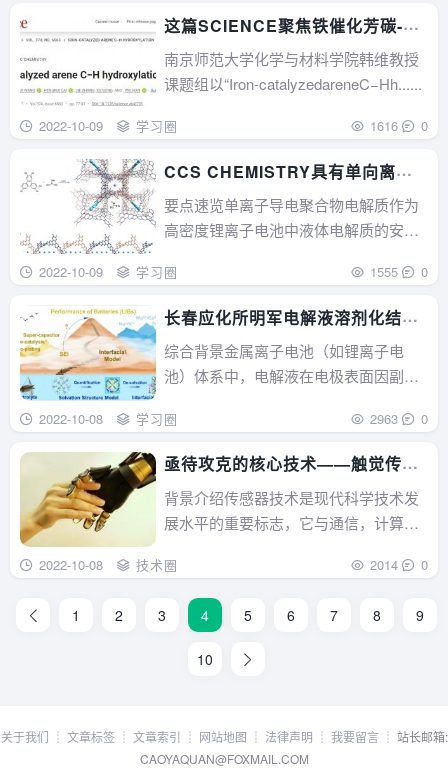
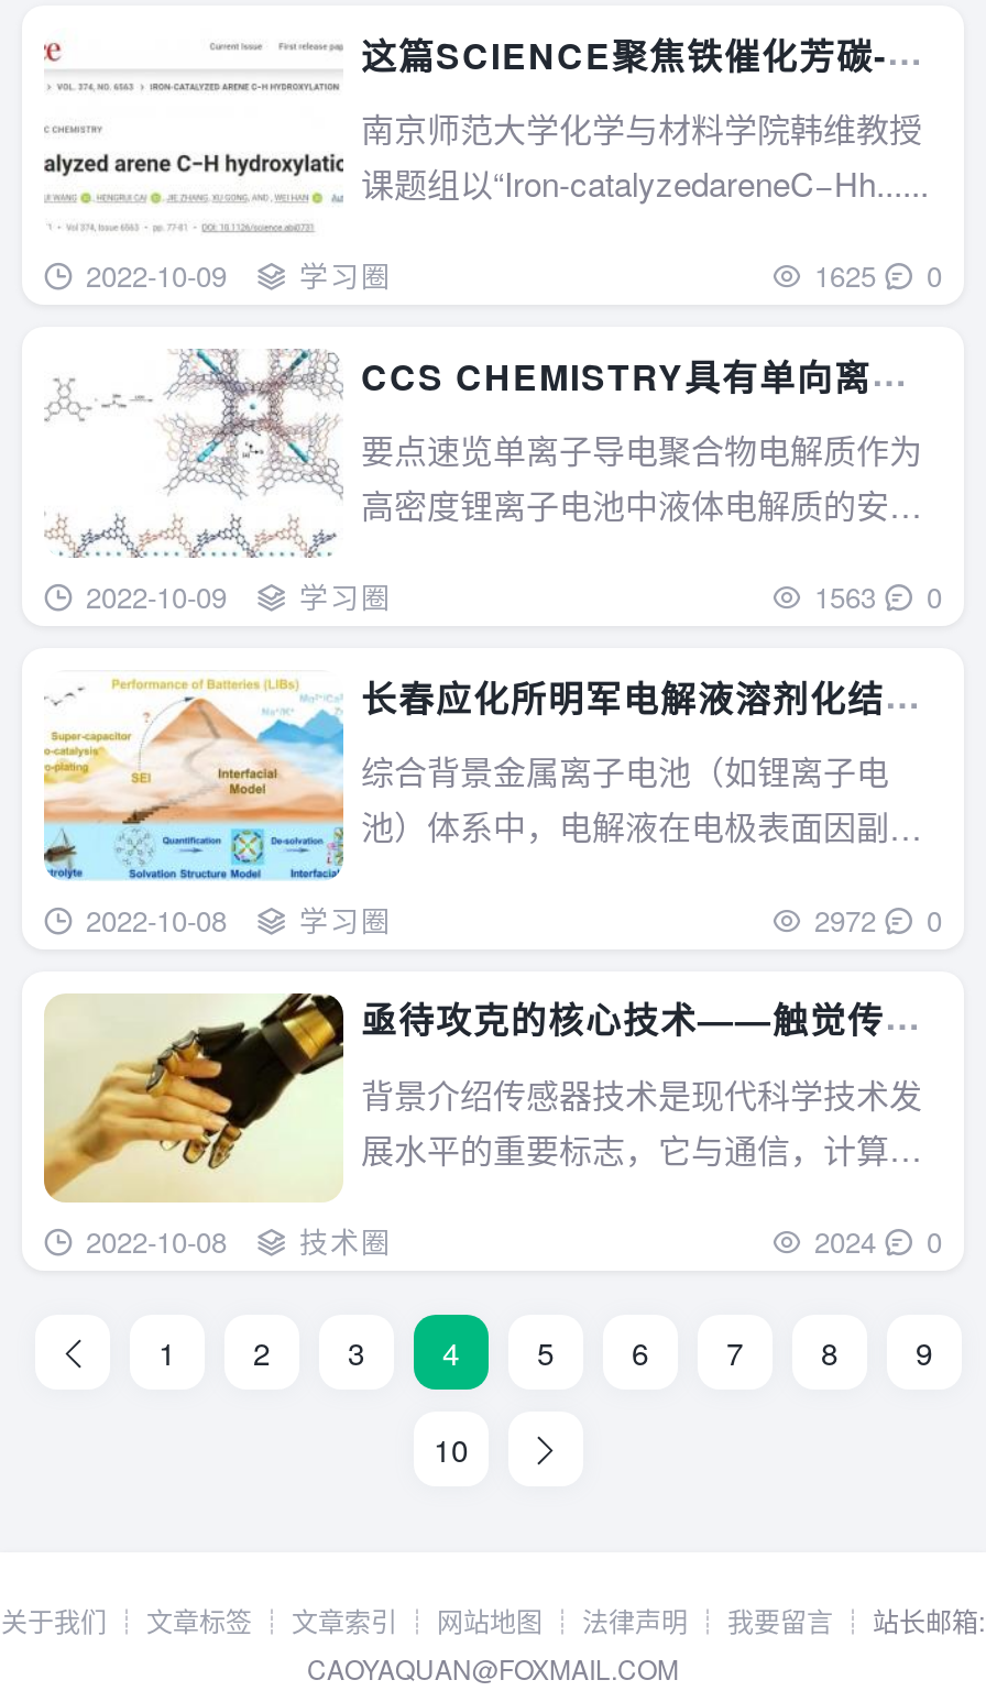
[370,116,428,135] 1616 0 -> [814,255,942,296] 1625 0
[370,262,428,281] 1555 0 -> [814,576,942,618] 1563 0
[370,408,428,427] 2963 0 -> [814,898,942,940] 2972 0
[370,555,428,574] 2014 0 -> [814,1219,942,1261] 2024 0

